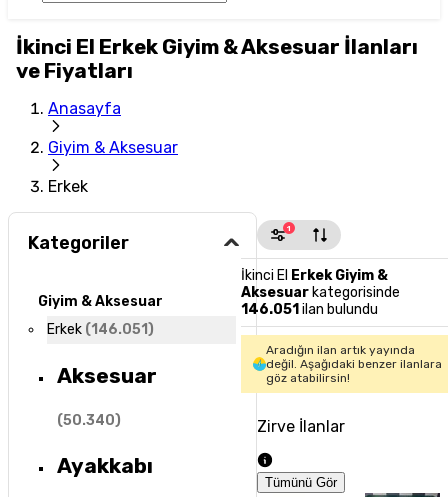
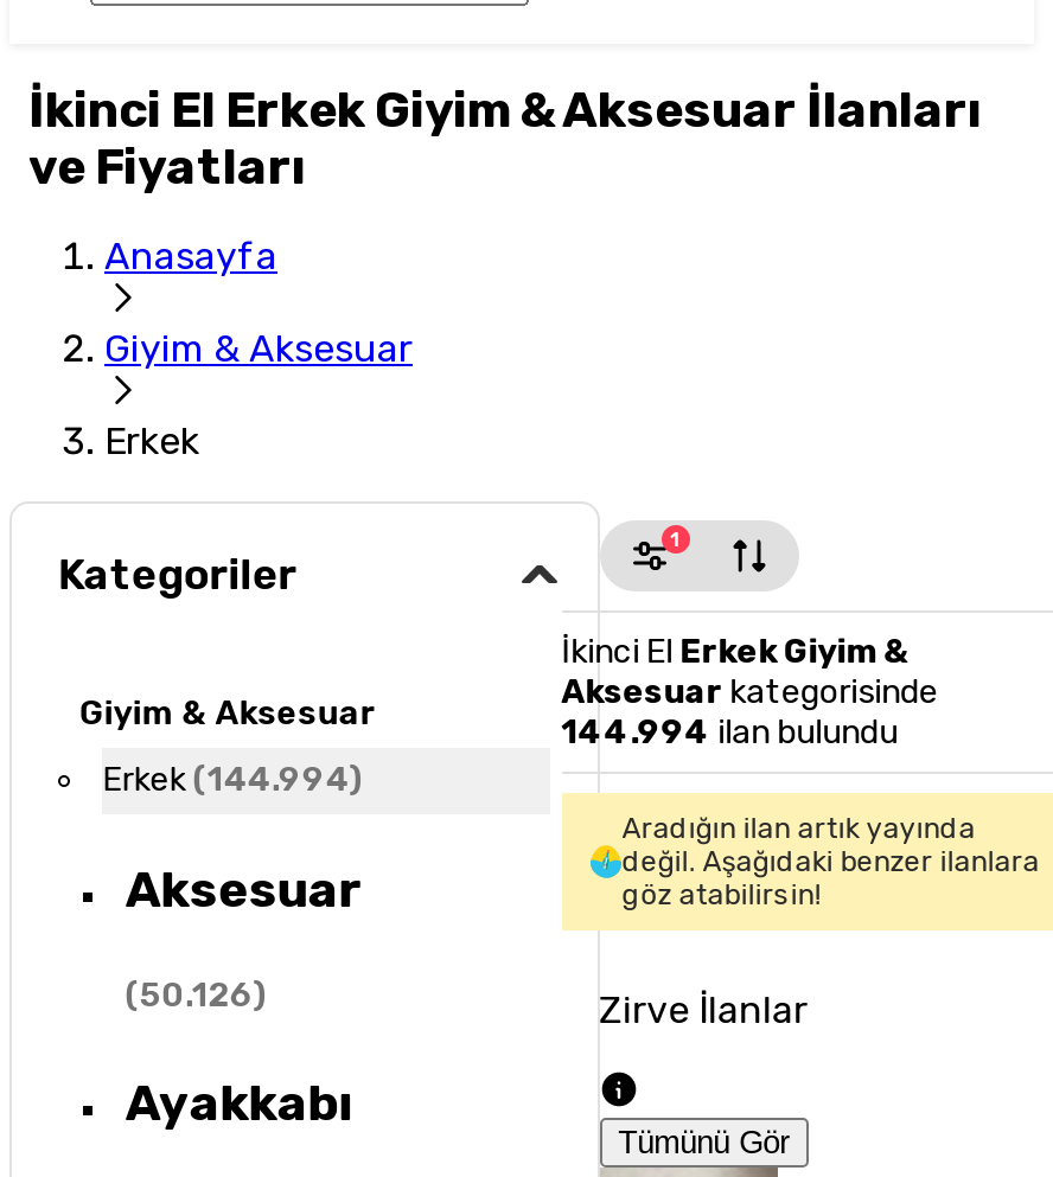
[241,301,378,318] 146.051 ilan bulundu -> [561,712,898,753] 144.994 ilan bulundu
[47,321,154,338] Erkek (146.051) -> [103,760,364,801] Erkek (144.994)
[57,412,121,429] (50.340) -> [125,975,268,1016] (50.126)

